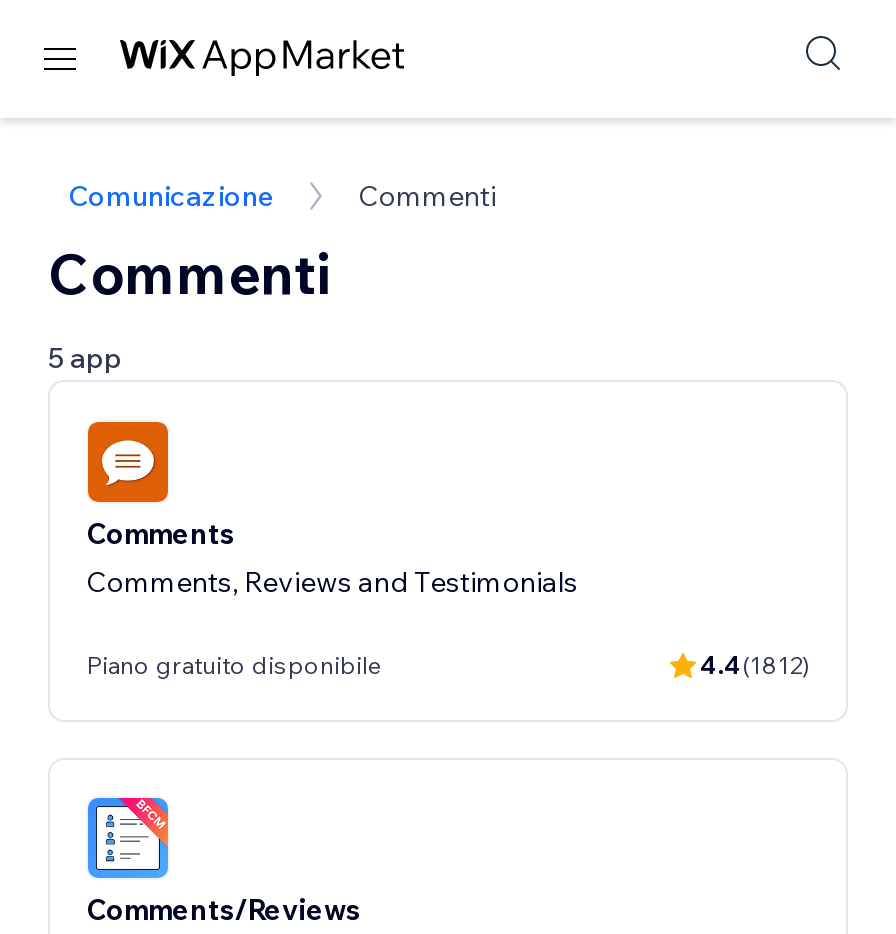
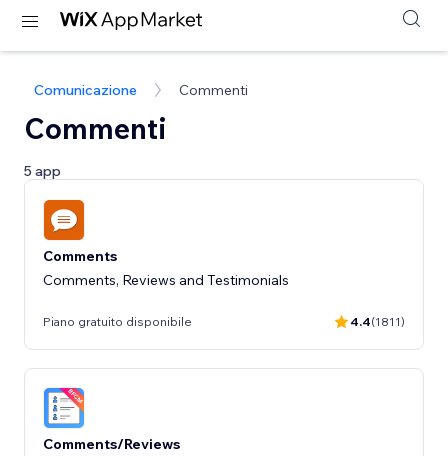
[700,650,810,680] 4.4(1812) -> [350,314,405,329] 4.4(1811)

